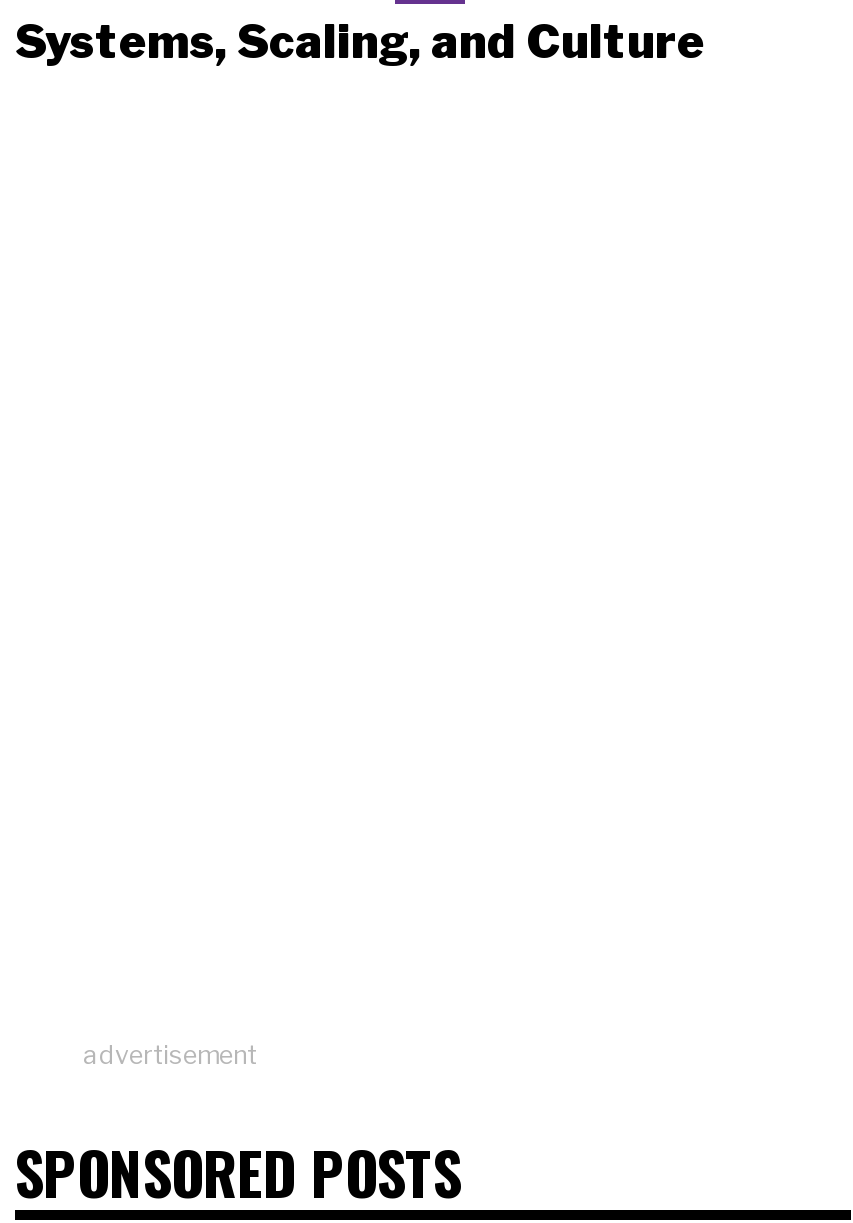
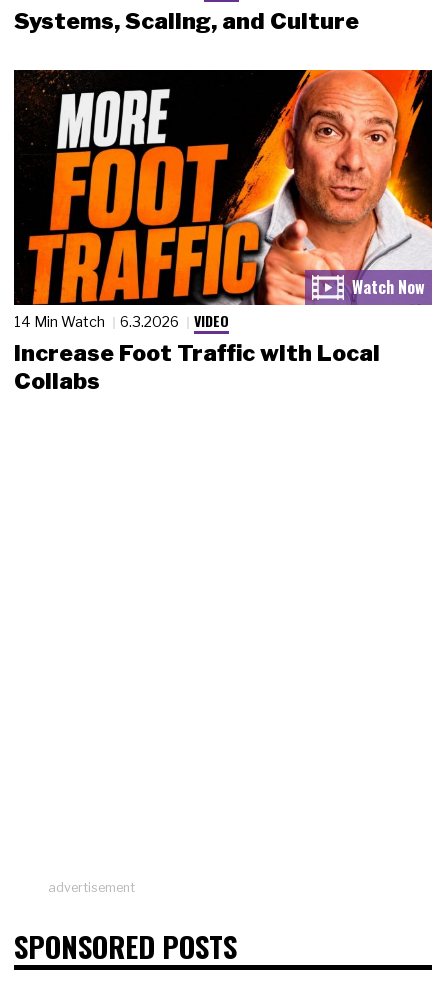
none -> [13,69,433,395] [image] | 14 Min Watch | 6.3.2026 | VIDEO | Increase Foot Traffic with Local | Collabs

